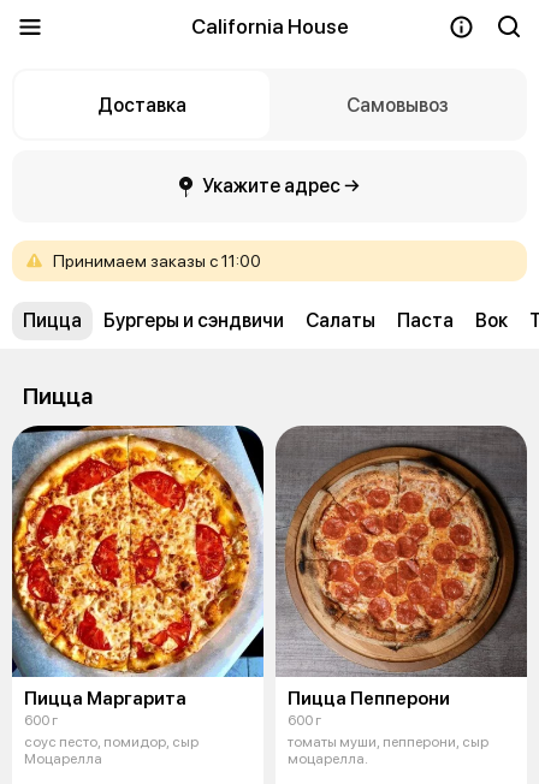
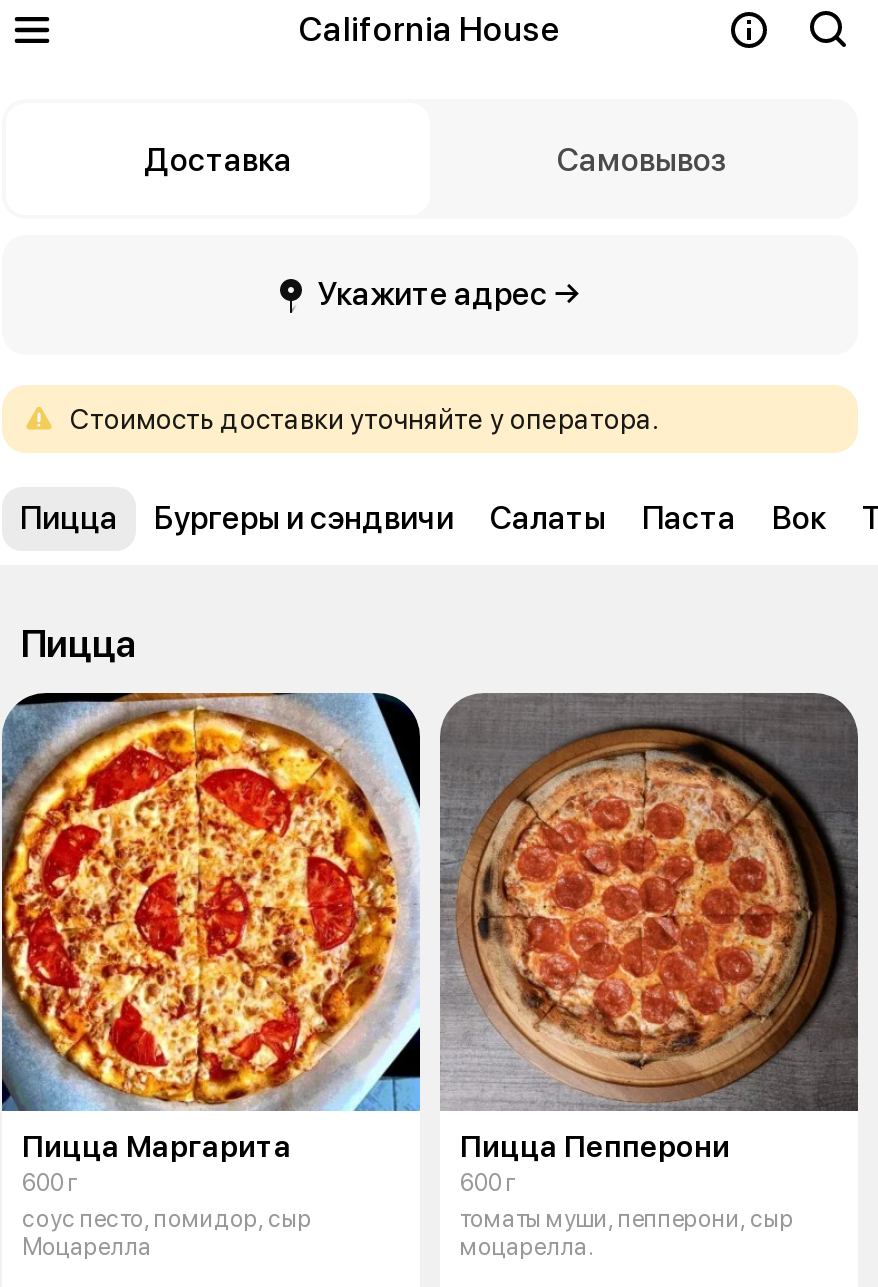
[53,251,261,271] Принимаем заказы с 11:00 -> [70,403,658,435] Стоимость доставки уточняйте у оператора.

